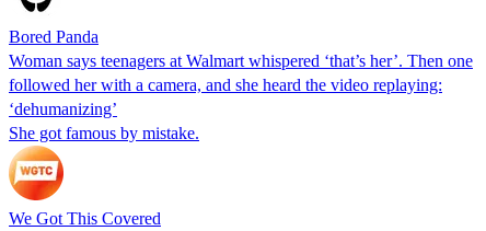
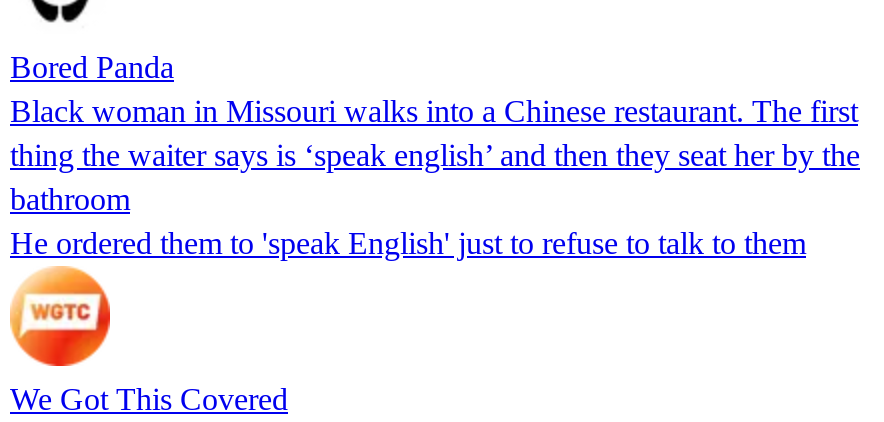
[9,51,473,142] Woman says teenagers at Walmart whispered ‘that’s her’. Then one | followed her with a camera, and she heard the video replaying: | ‘dehumanizing’ | She got famous by mistake. -> [10,93,860,259] Black woman in Missouri walks into a Chinese restaurant. The first | thing the waiter says is ‘speak english’ and then they seat her by the | bathroom | He ordered them to 'speak English' just to refuse to talk to them

